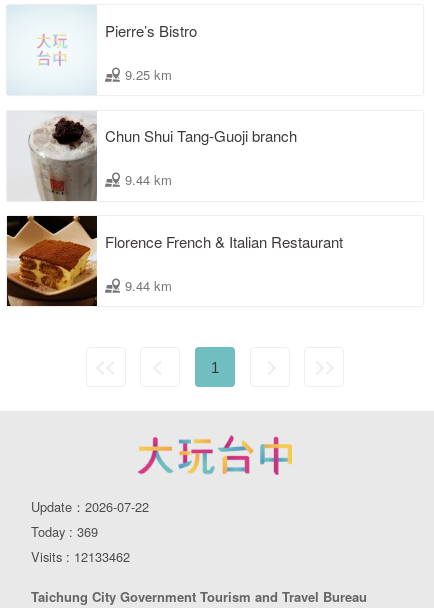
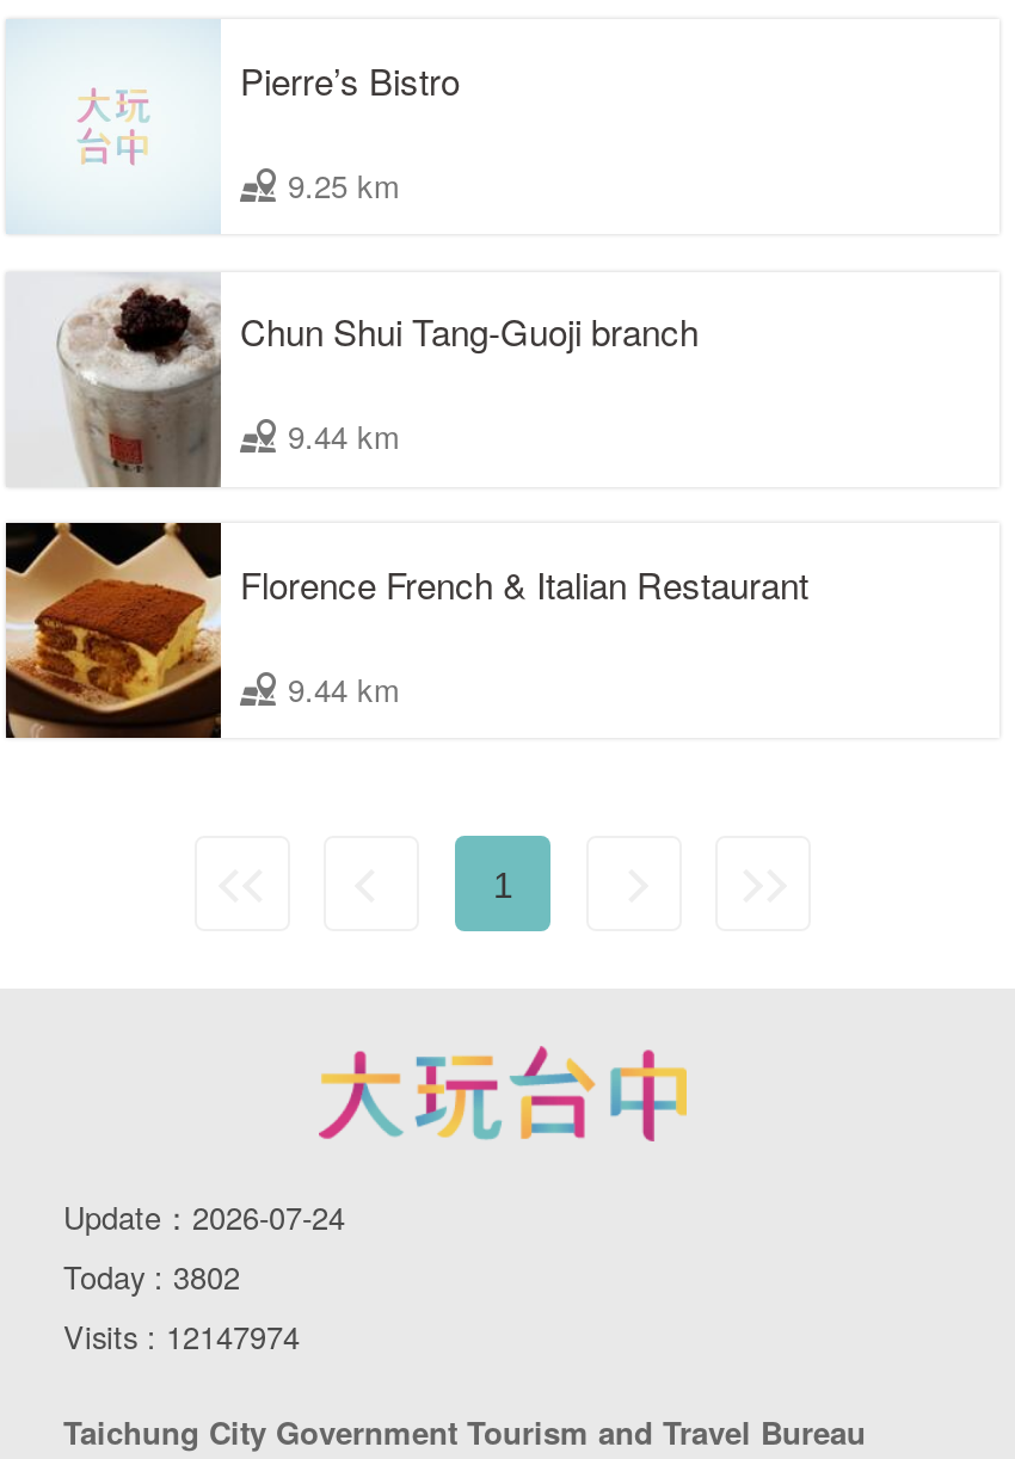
[31,497,149,516] Update：2026-07-22 -> [63,1193,345,1239] Update：2026-07-24
[31,522,98,541] Today : 369 -> [63,1253,240,1298] Today : 3802
[31,547,130,566] Visits : 12133462 -> [63,1313,300,1358] Visits : 12147974

